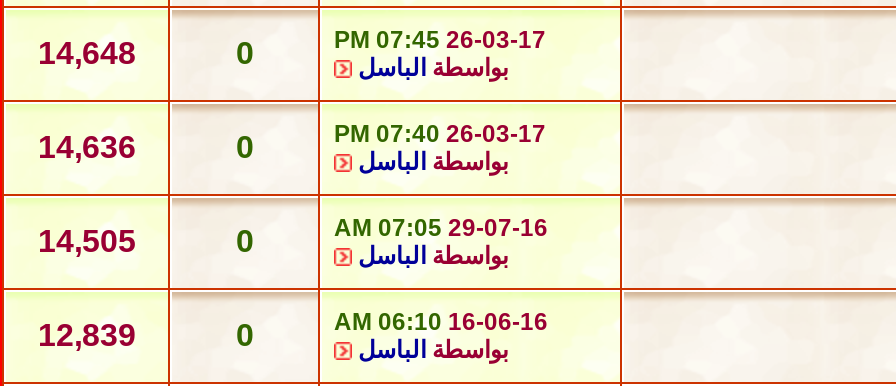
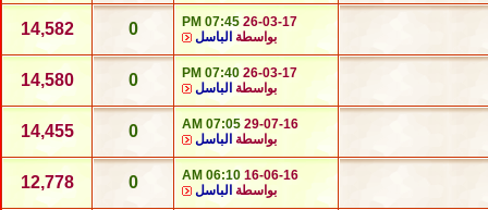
[38,36,136,70] 14,648 -> [21,20,74,38] 14,582
[38,130,136,164] 14,636 -> [21,71,74,89] 14,580
[38,224,136,258] 14,505 -> [21,122,74,140] 14,455
[38,318,136,352] 12,839 -> [21,173,74,192] 12,778

